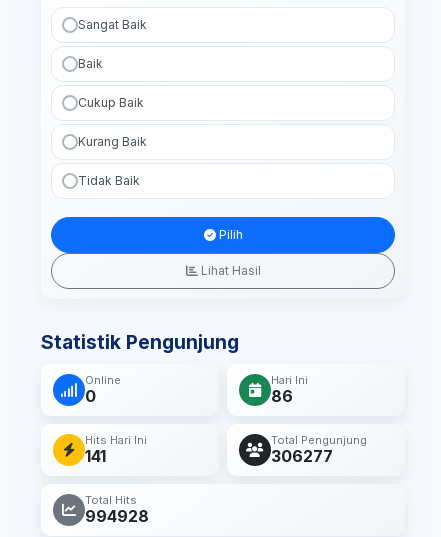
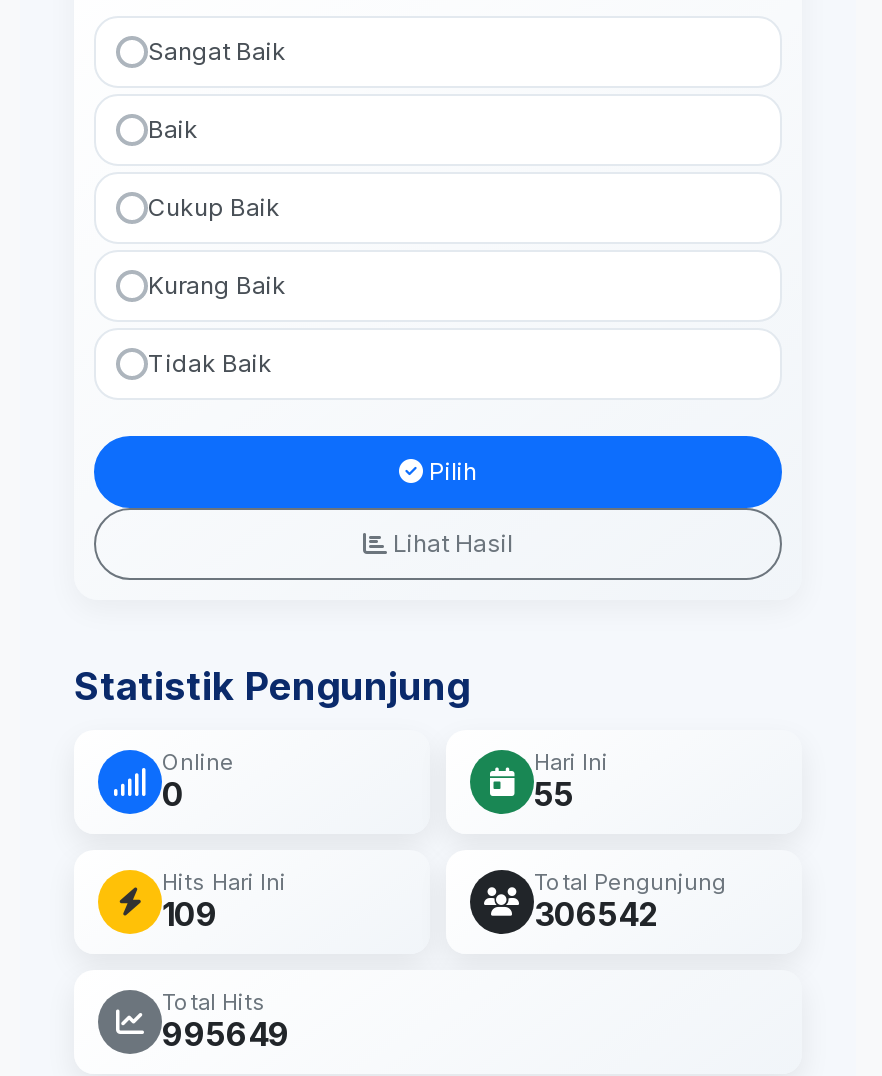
[271,386,293,406] 86 -> [534,774,574,814] 55
[85,446,106,466] 141 -> [162,894,218,934] 109
[271,446,333,466] 306277 -> [534,894,658,934] 306542
[85,506,149,526] 994928 -> [162,1014,290,1054] 995649

